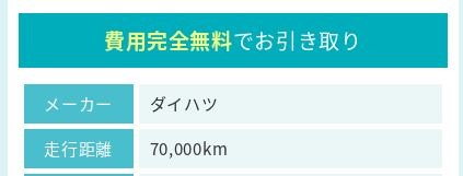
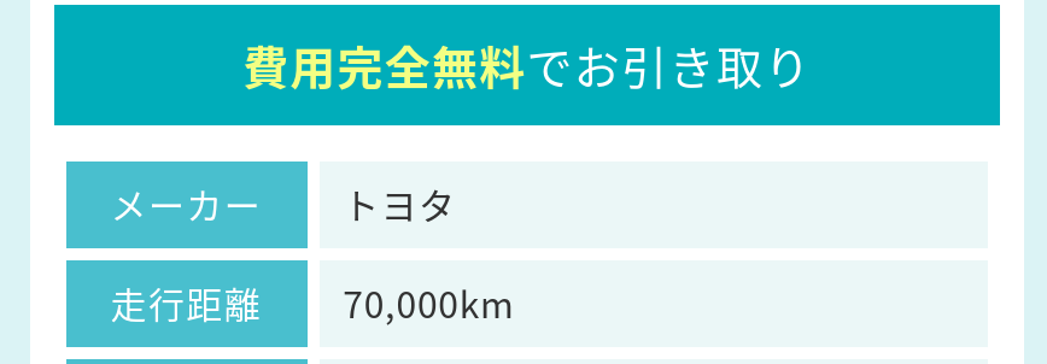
[150,91,218,114] ダイハツ -> [343,177,457,228] トヨタ

